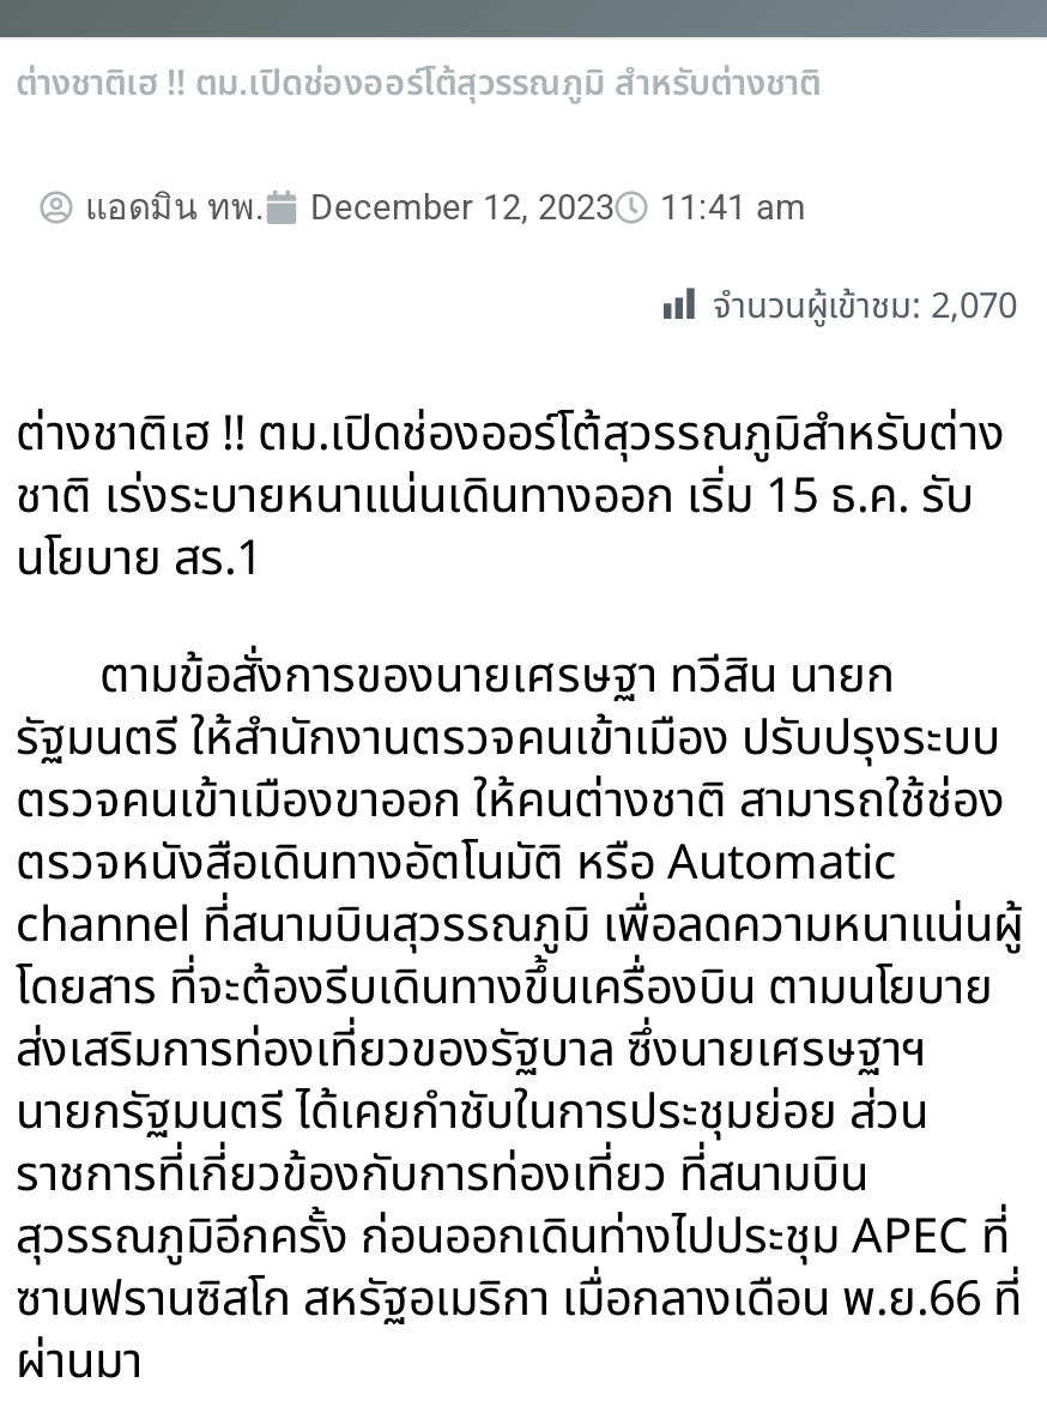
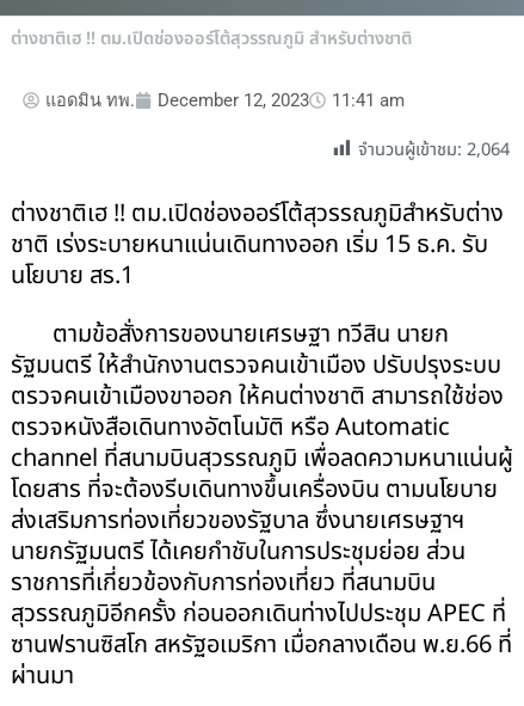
[713,282,1017,335] จำนวนผู้เข้าชม: 2,070 -> [358,137,510,164] จำนวนผู้เข้าชม: 2,064

